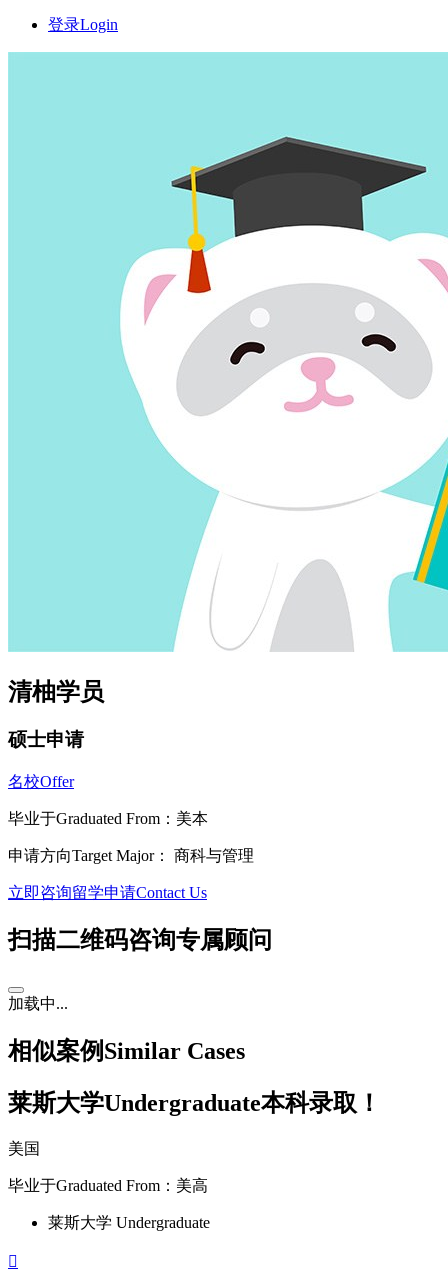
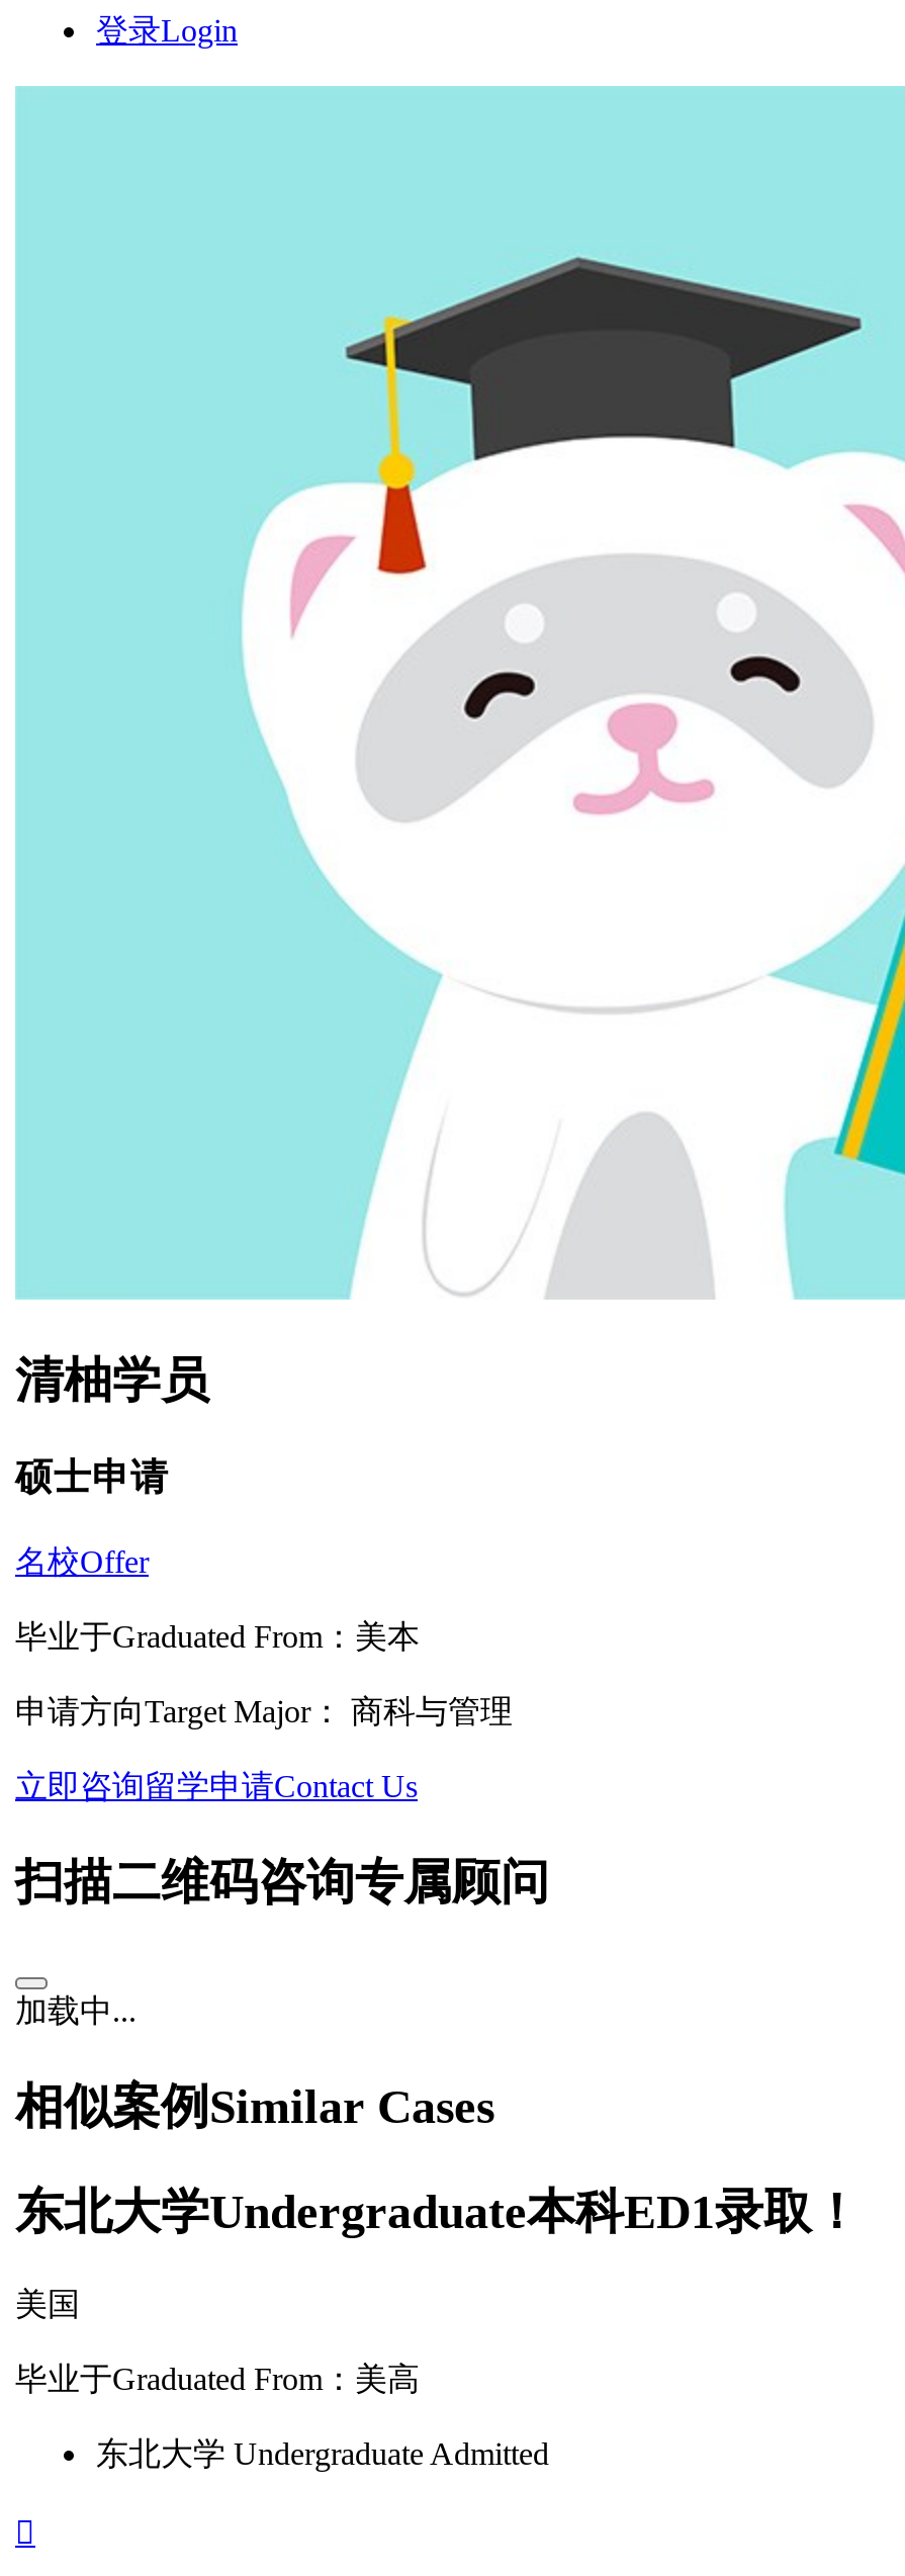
[8,1090,381,1116] 莱斯大学Undergraduate本科录取！ -> [15,2185,861,2238] 东北大学Undergraduate本科ED1录取！
[48,1214,210,1231] 莱斯大学 Undergraduate -> [96,2436,549,2470] 东北大学 Undergraduate Admitted

